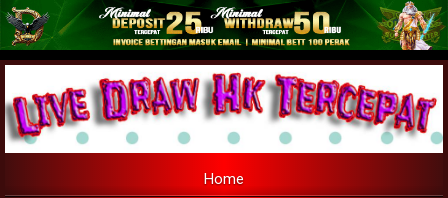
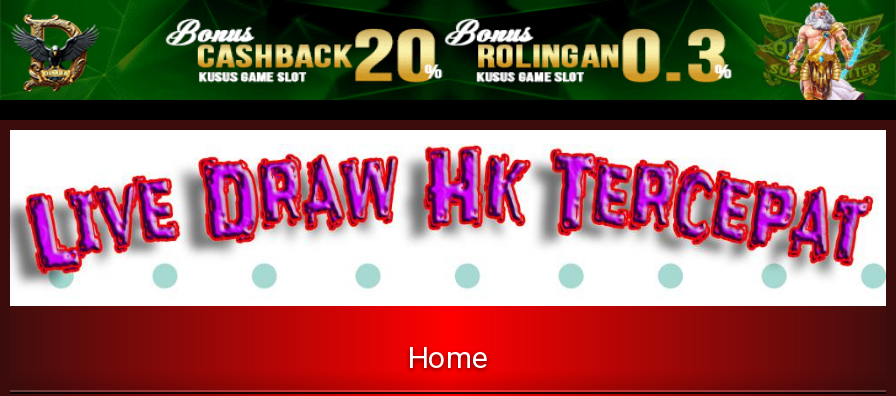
[83,6,366,46] [image] -> [164,14,734,90] [image]

